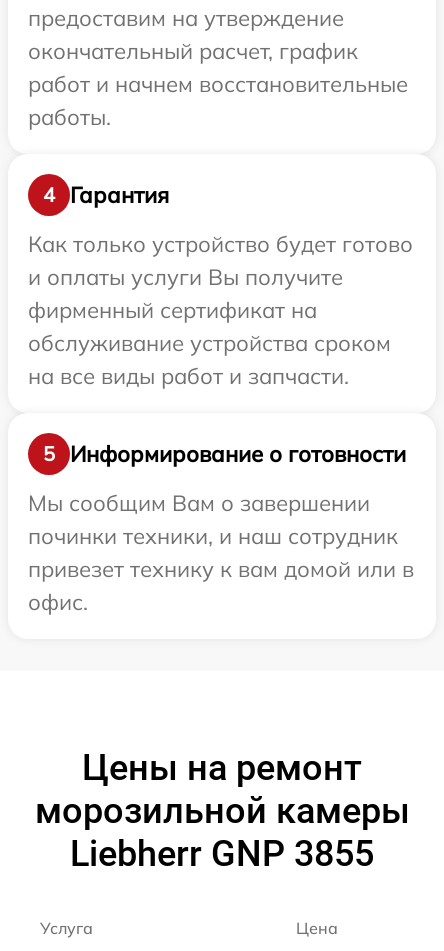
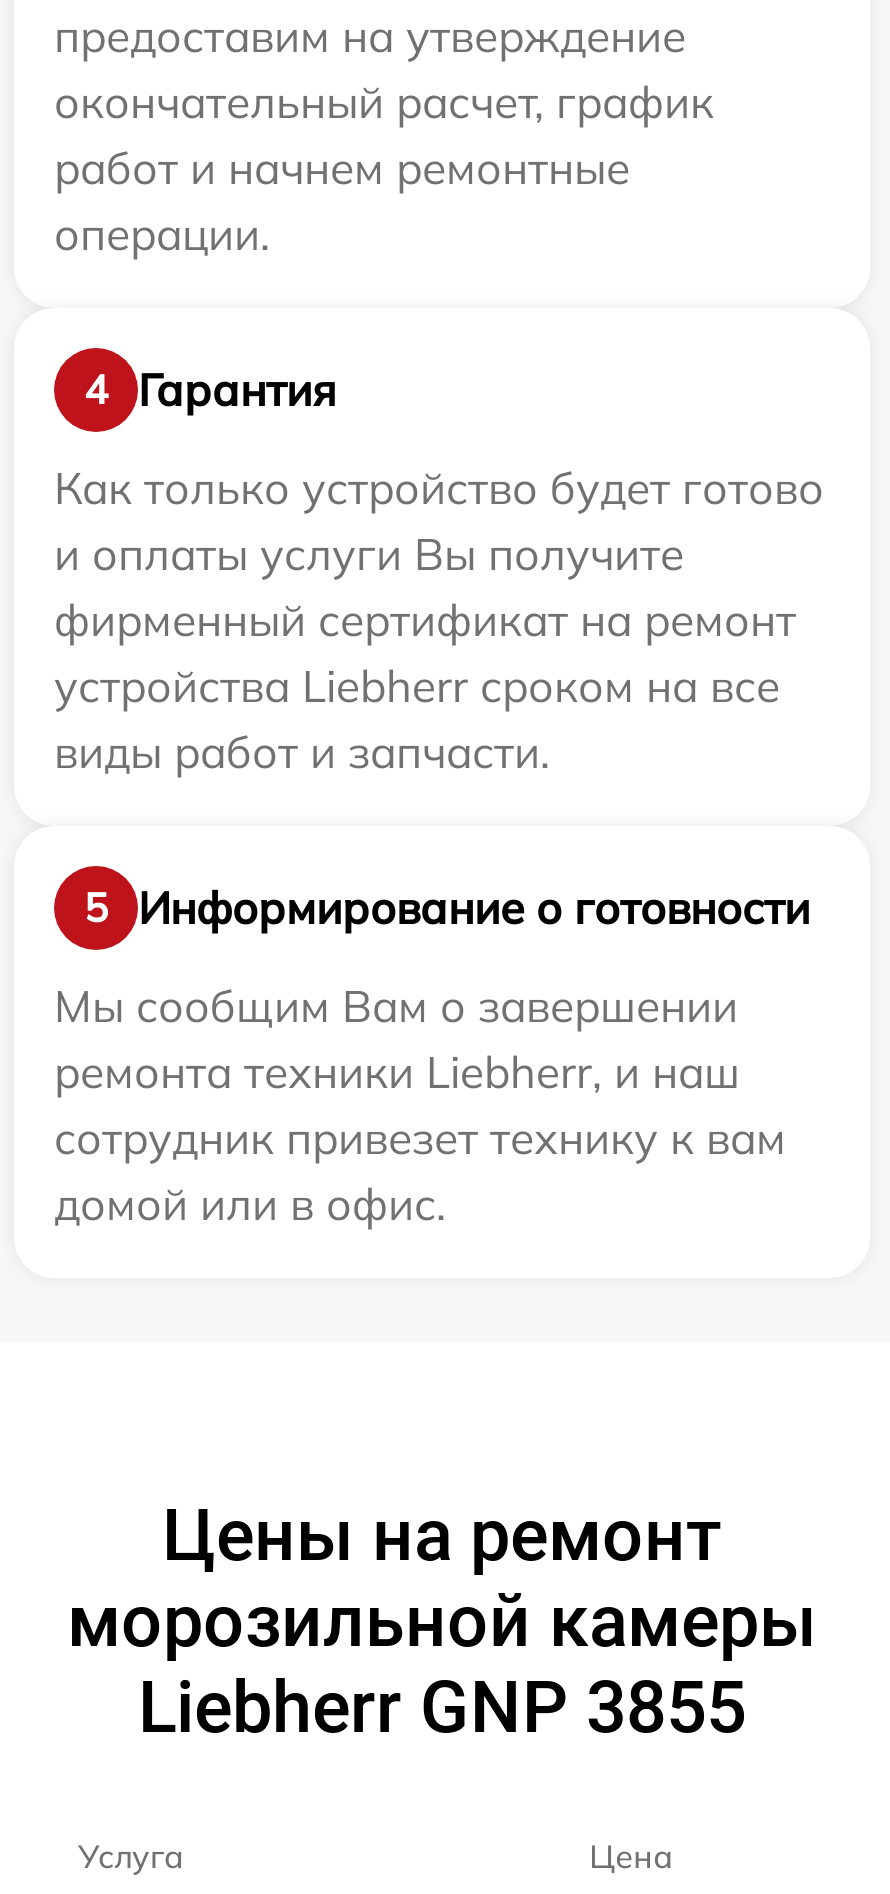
[28,70,408,131] работ и начнем восстановительные | работы. -> [54,140,630,262] работ и начнем ремонтные | операции.
[28,296,391,390] фирменный сертификат на | обслуживание устройства сроком | на все виды работ и запчасти. -> [54,592,796,780] фирменный сертификат на ремонт | устройства Liebherr сроком на все | виды работ и запчасти.
[28,522,414,616] починки техники, и наш сотрудник | привезет технику к вам домой или в | офис. -> [54,1044,786,1232] ремонта техники Liebherr, и наш | сотрудник привезет технику к вам | домой или в офис.

